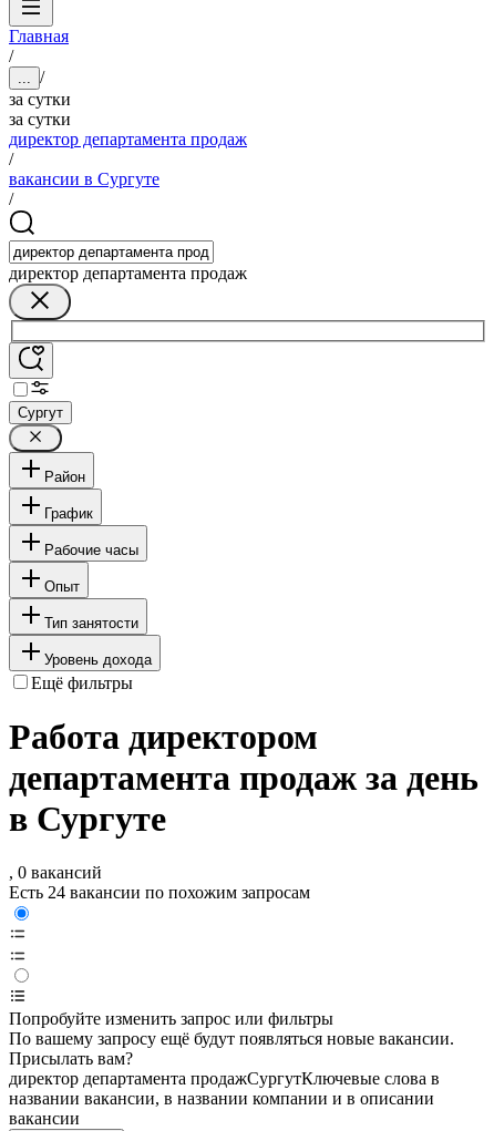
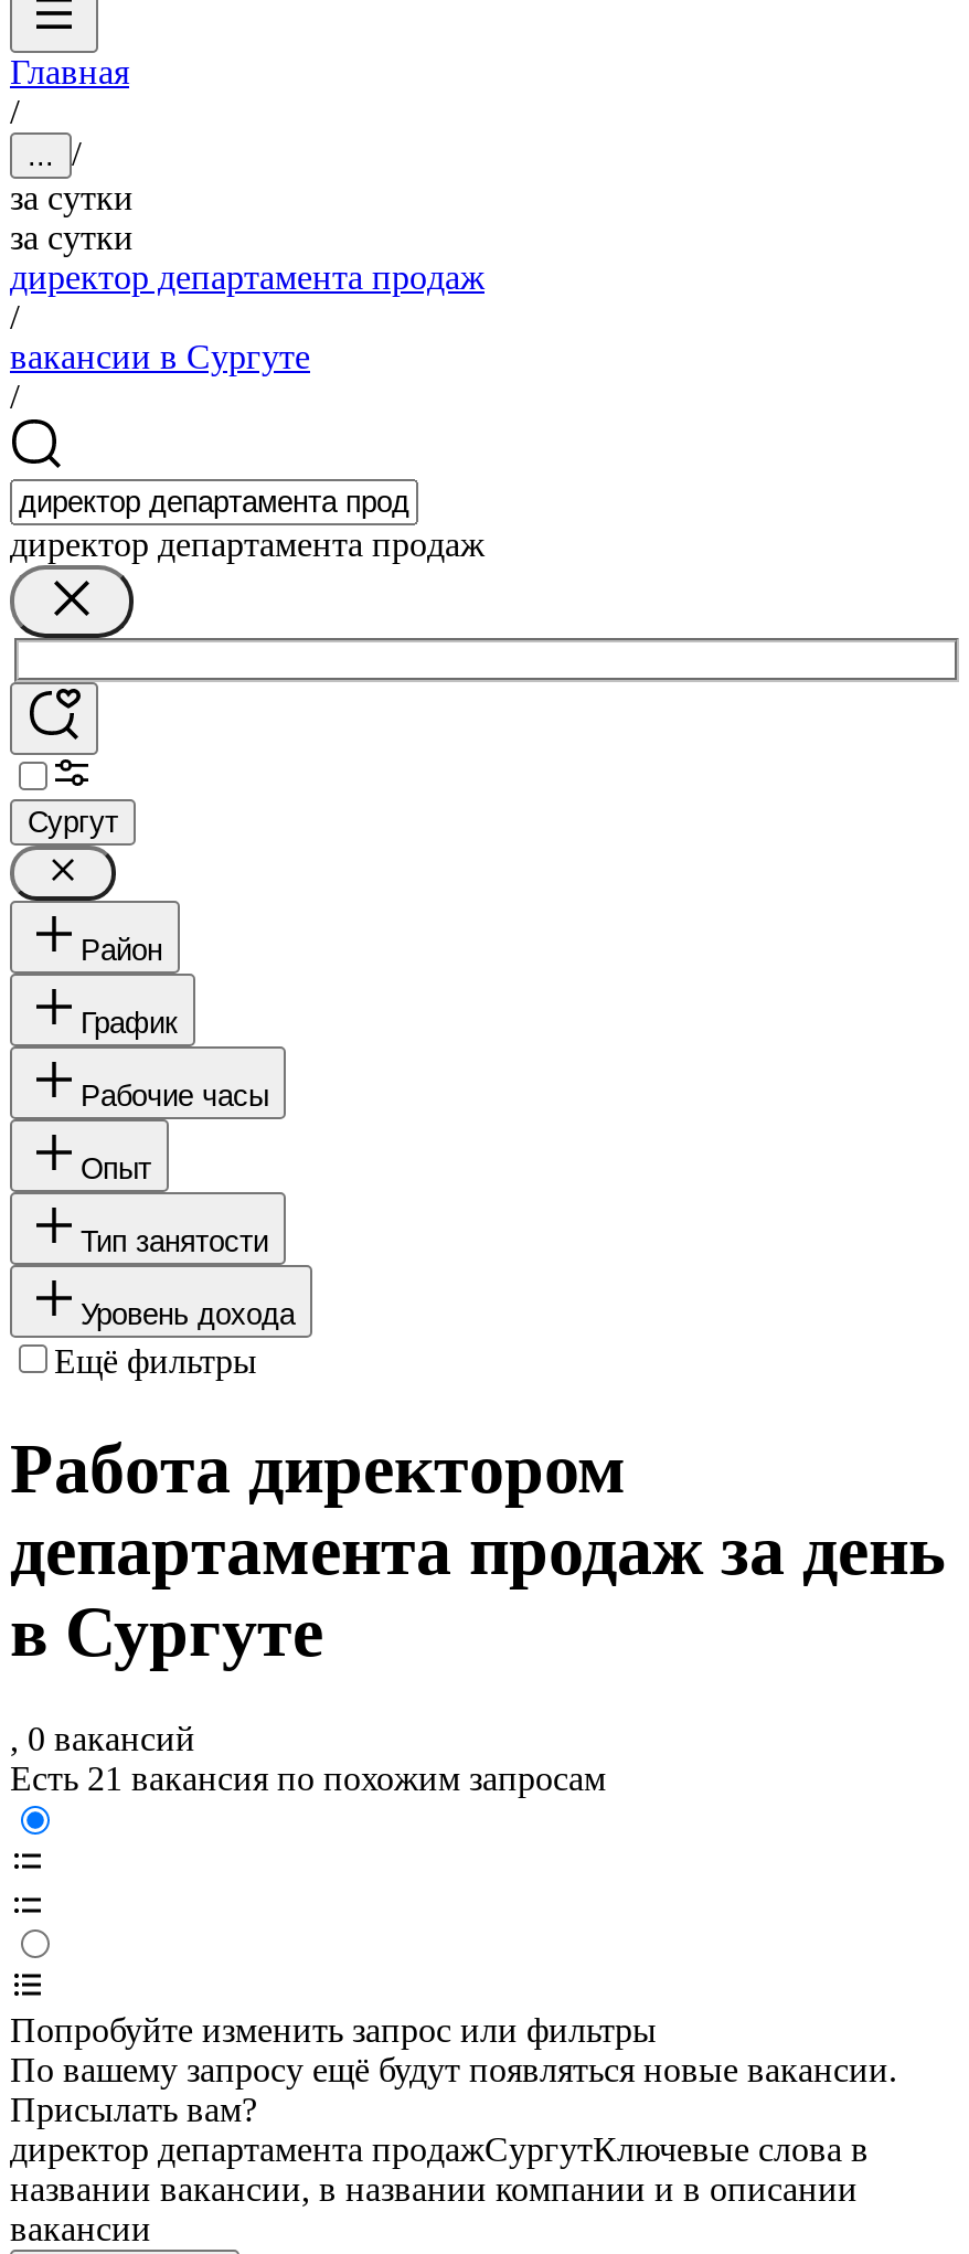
[9,883,310,902] Есть 24 вакансии по похожим запросам -> [10,1761,606,1798] Есть 21 вакансия по похожим запросам

